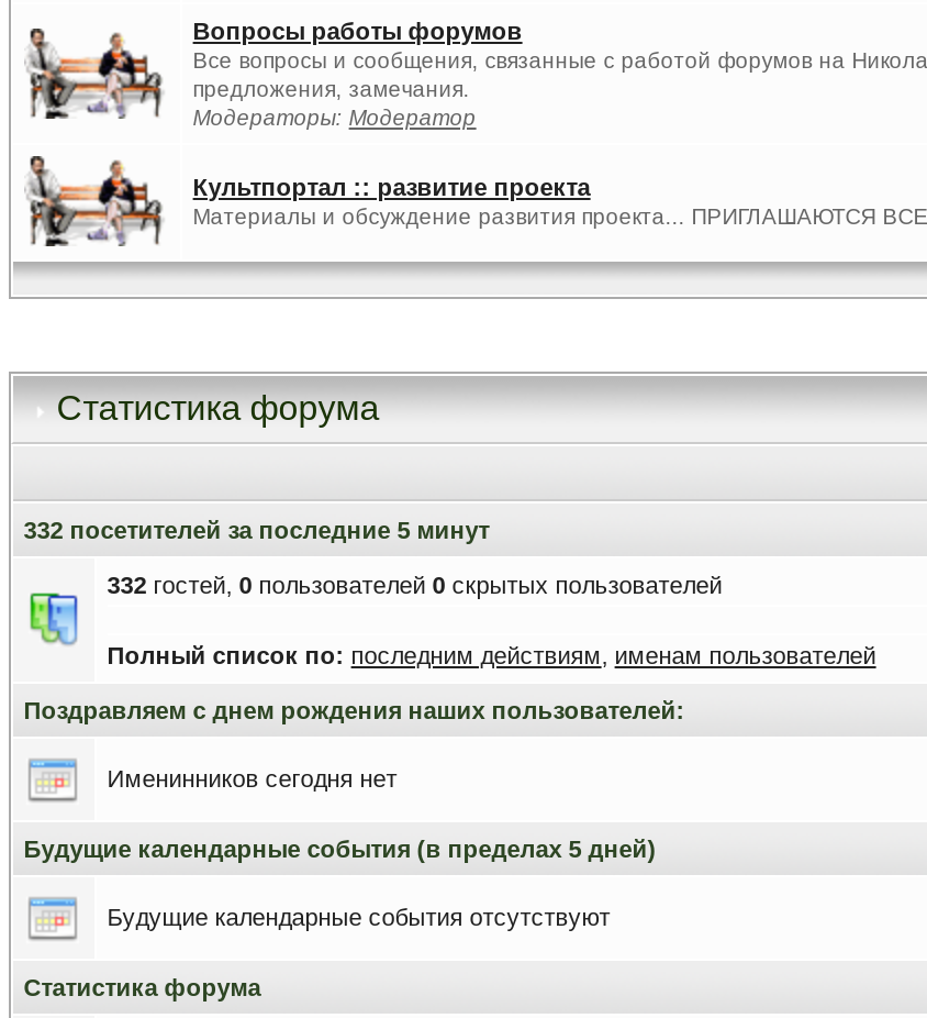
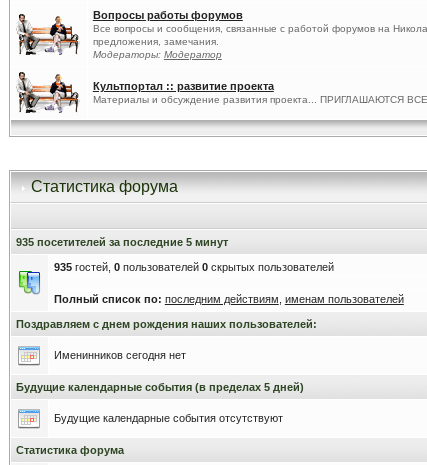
[24,517,489,543] 332 посетителей за последние 5 минут -> [16,236,228,248] 935 посетителей за последние 5 минут
[107,572,722,598] 332 гостей, 0 пользователей 0 скрытых пользователей -> [54,261,334,273] 935 гостей, 0 пользователей 0 скрытых пользователей

